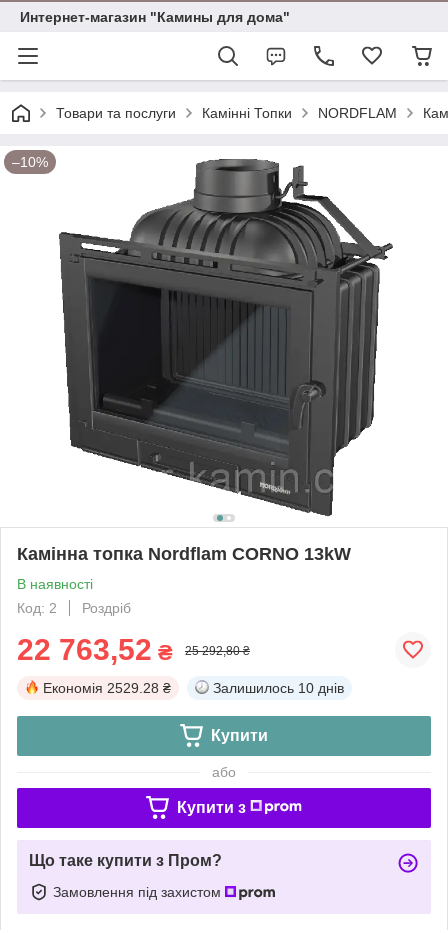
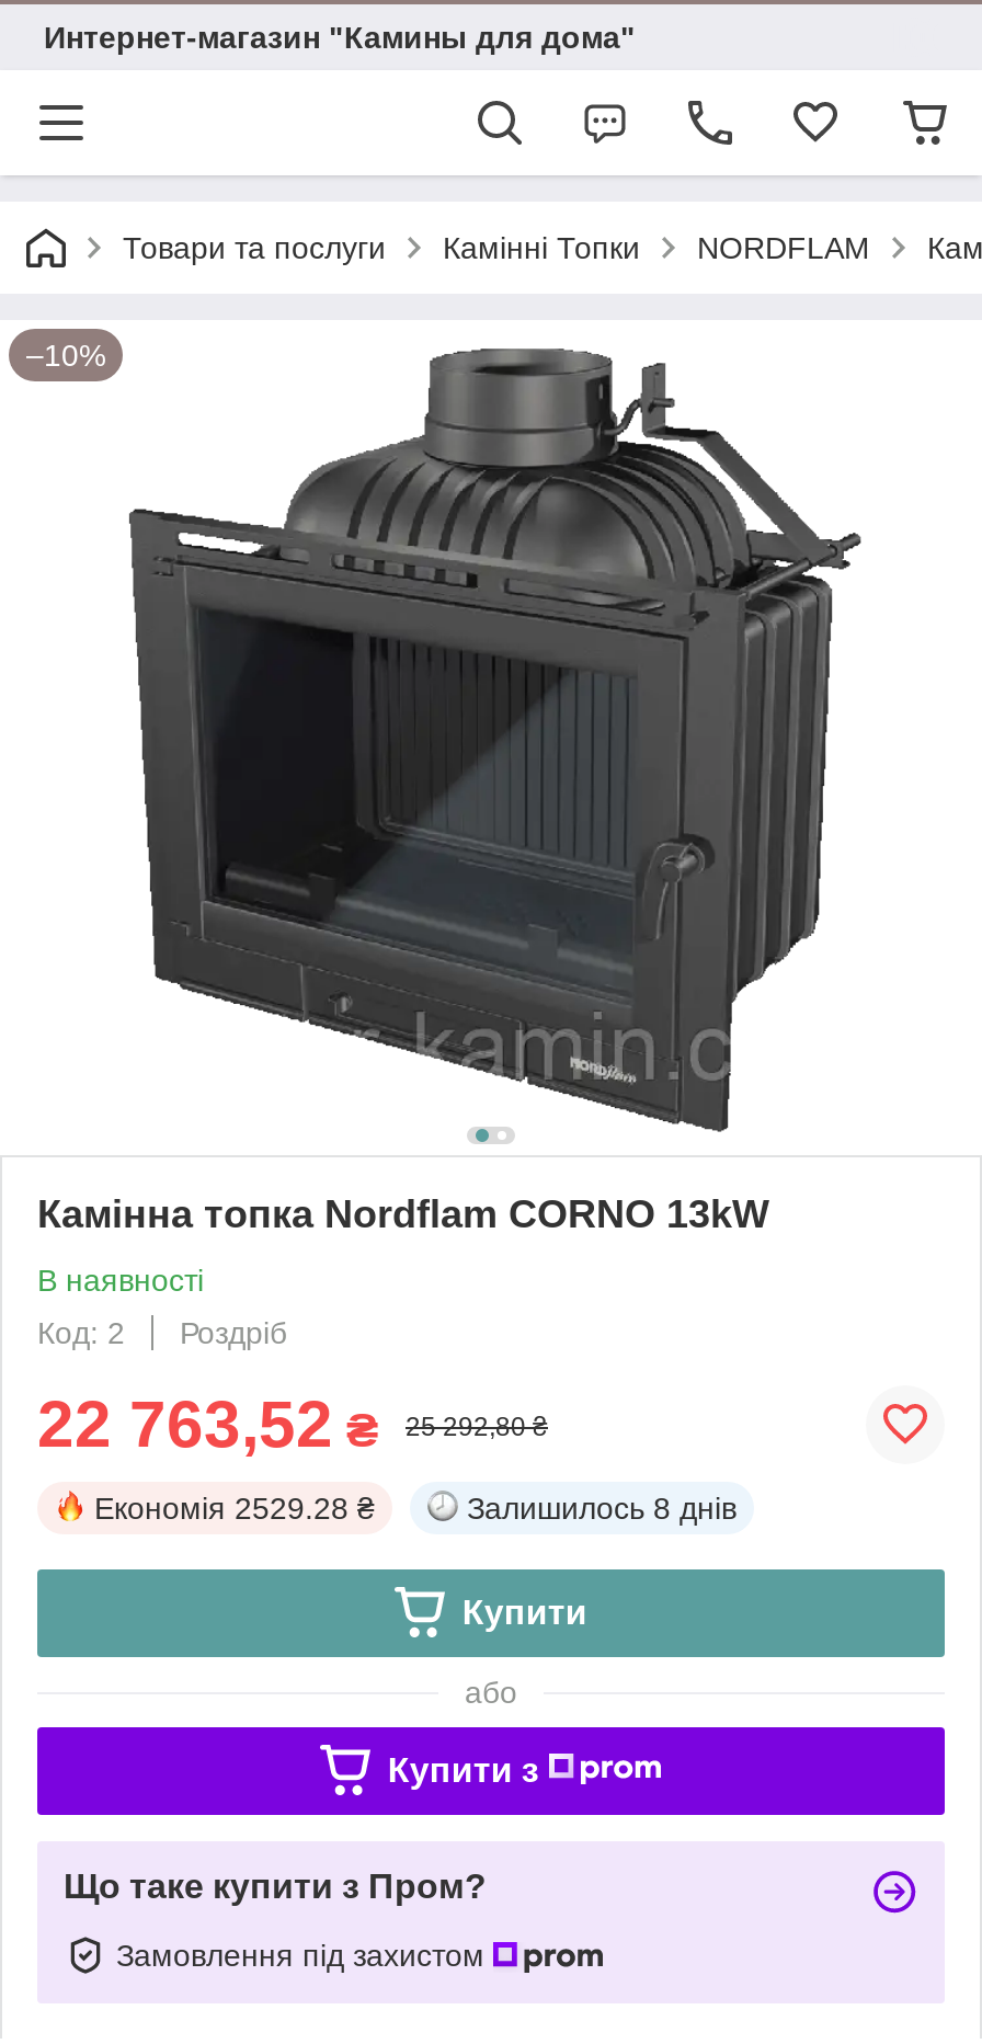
[213,680,344,696] Залишилось 10 днів -> [467,1490,736,1525] Залишилось 8 днів

